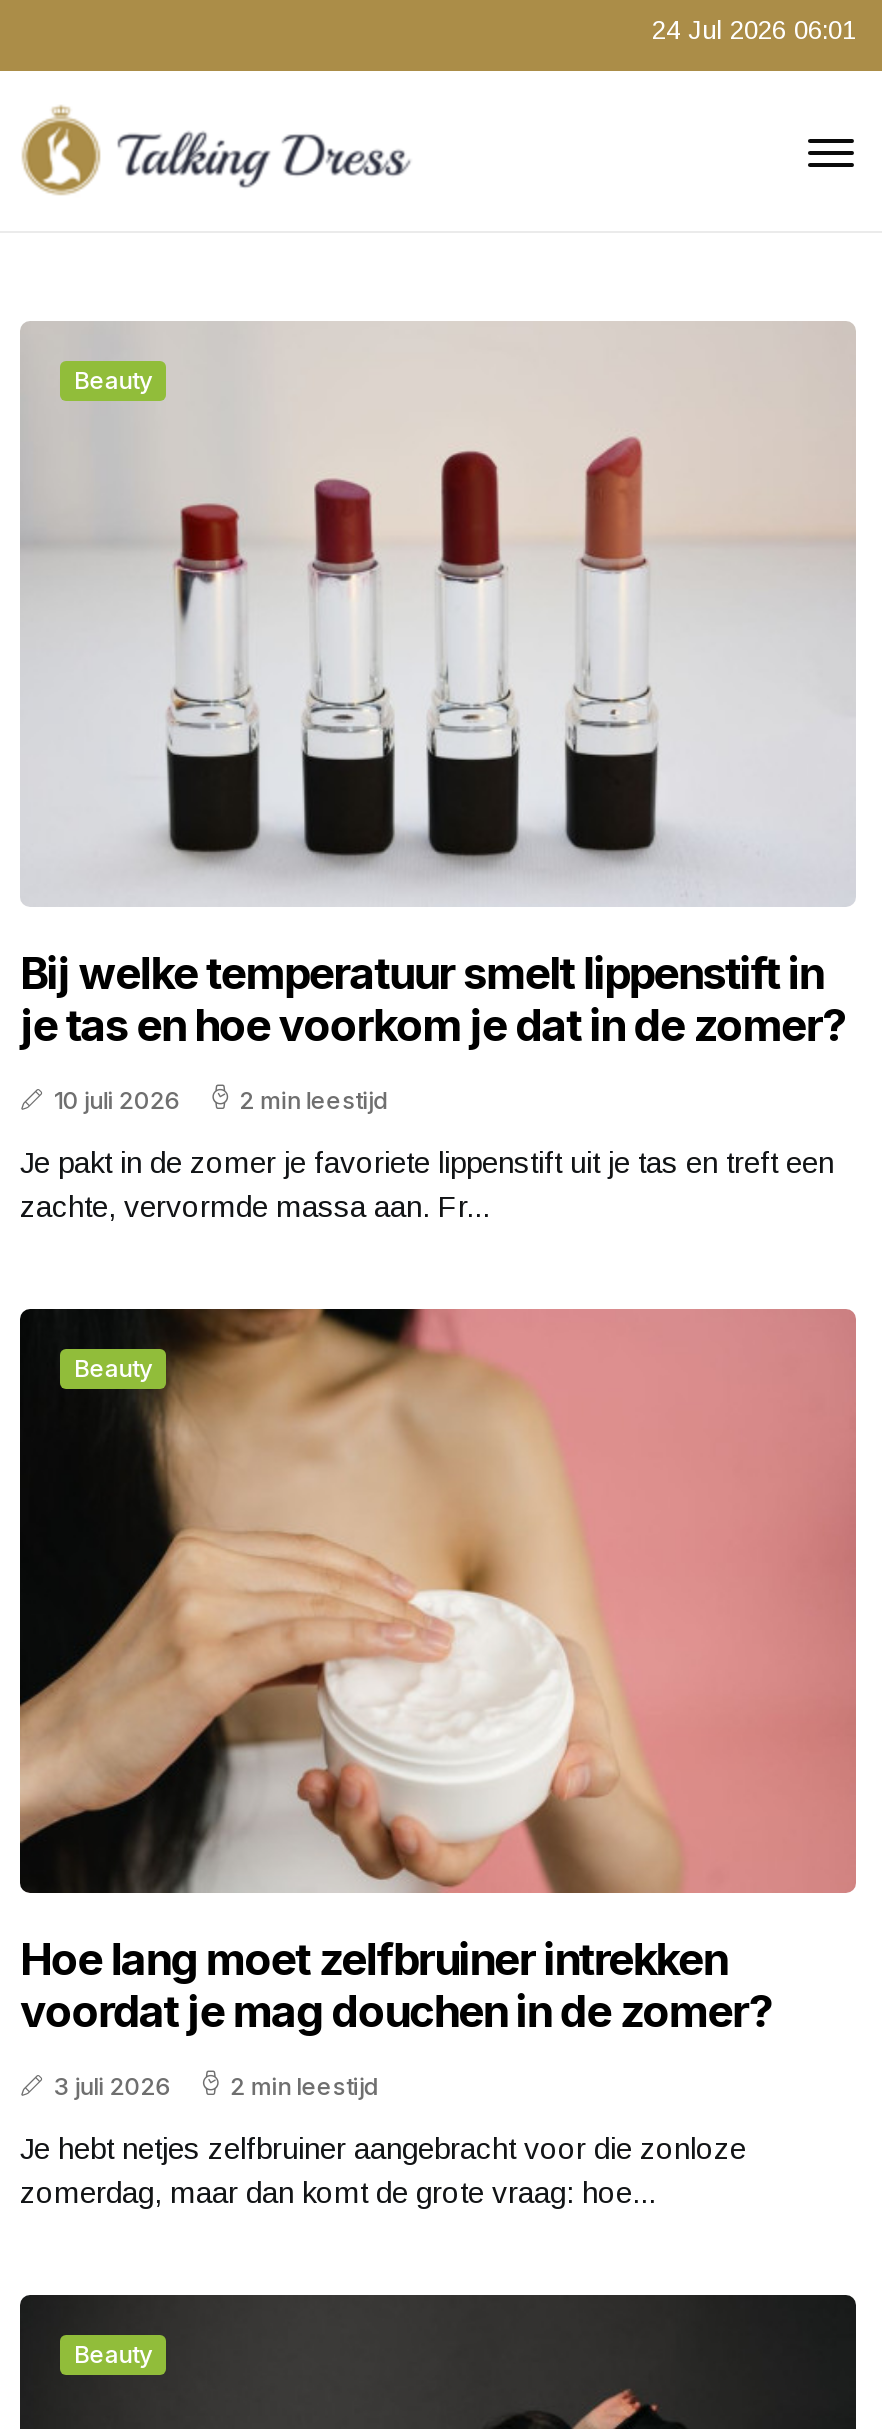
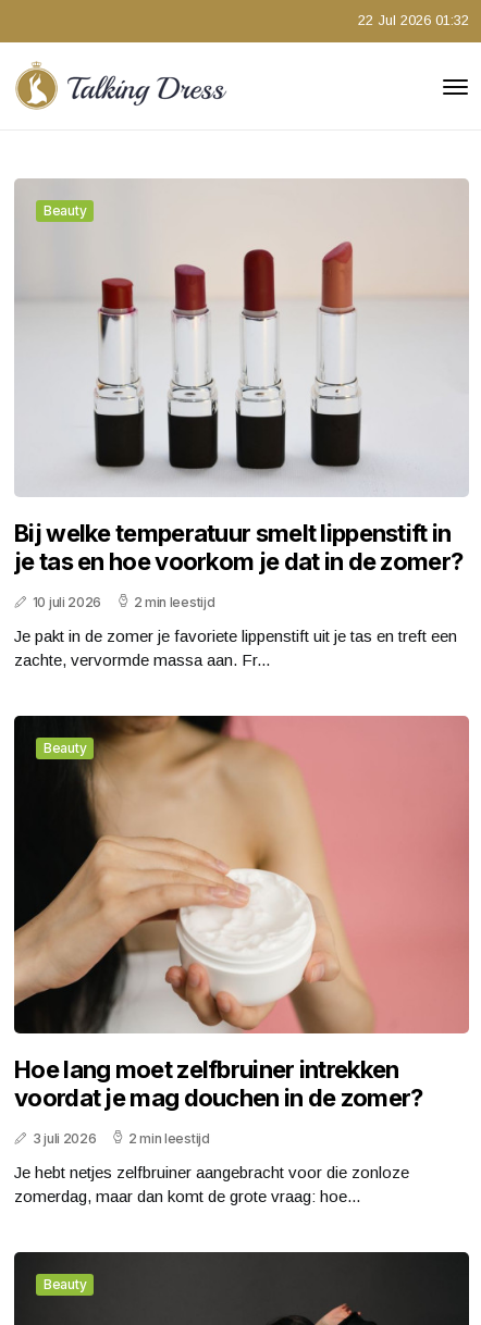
[652,15,856,45] 24 Jul 2026 06:01 -> [358,12,469,28] 22 Jul 2026 01:32

